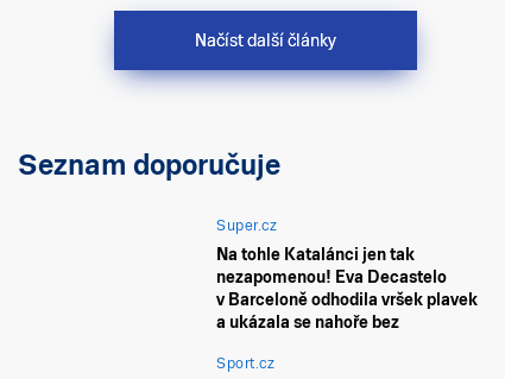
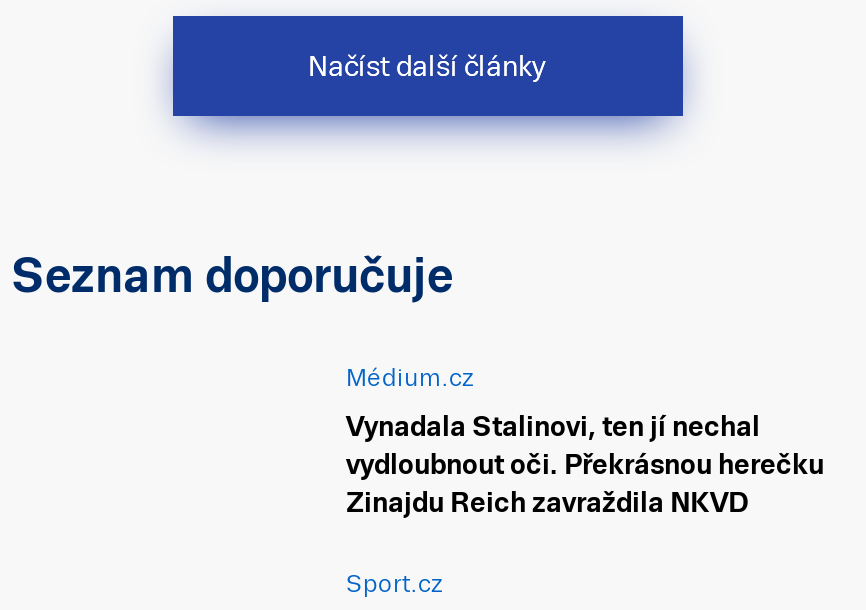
[217,217,277,234] Super.cz -> [346,364,475,392] Médium.cz
[217,245,478,331] Na tohle Katalánci jen tak | nezapomenou! Eva Decastelo | v Barceloně odhodila vršek plavek | a ukázala se nahoře bez -> [346,410,824,518] Vynadala Stalinovi, ten jí nechal | vydloubnout oči. Překrásnou herečku | Zinajdu Reich zavraždila NKVD

